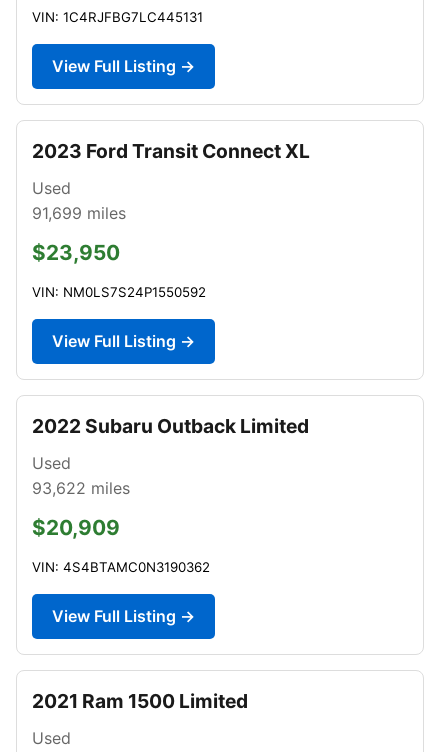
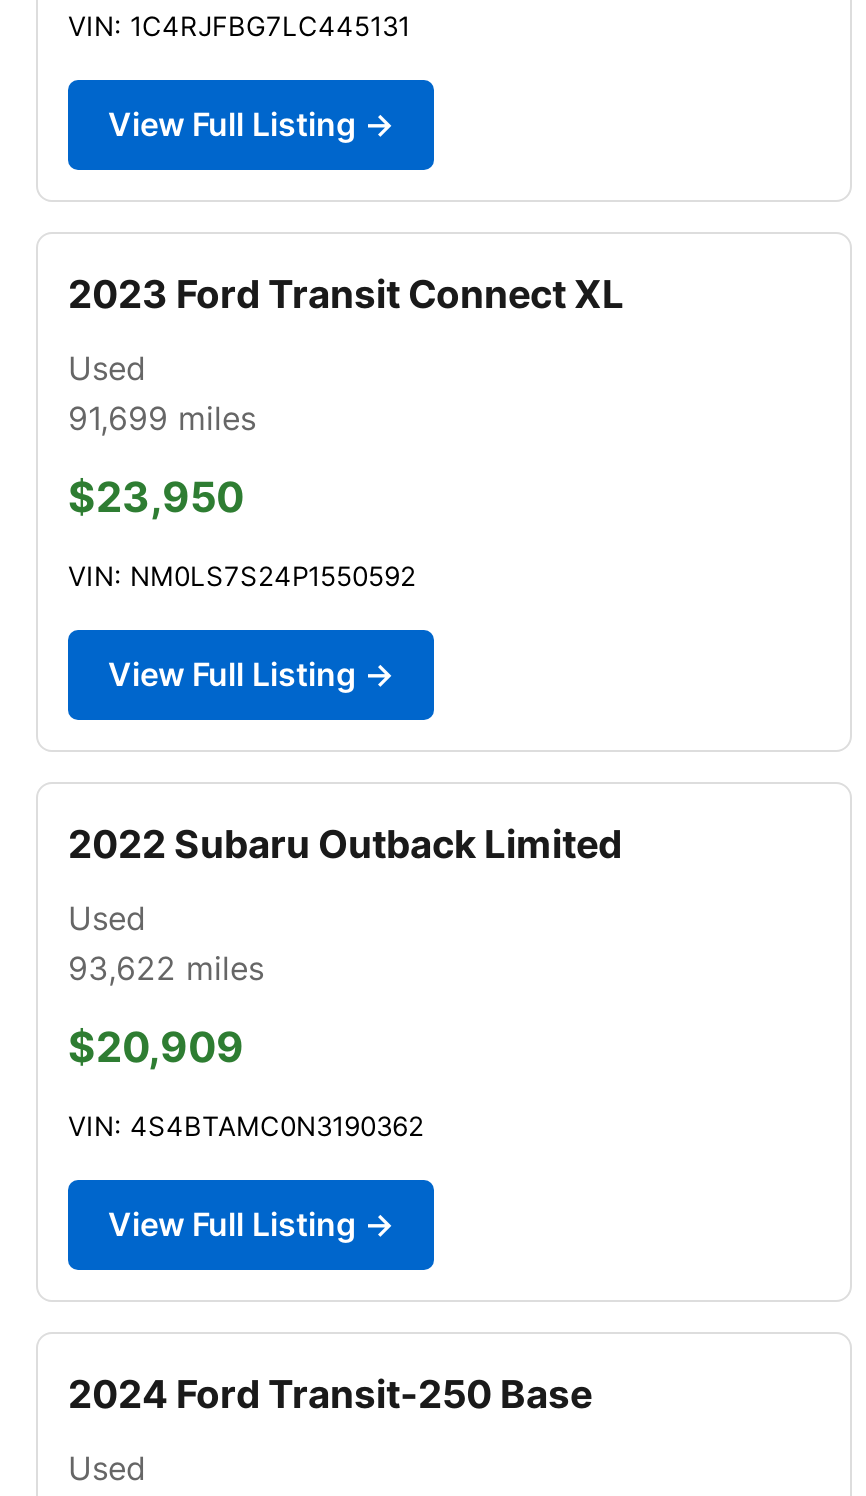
[32,689,248,713] 2021 Ram 1500 Limited -> [68,1370,592,1418] 2024 Ford Transit-250 Base

